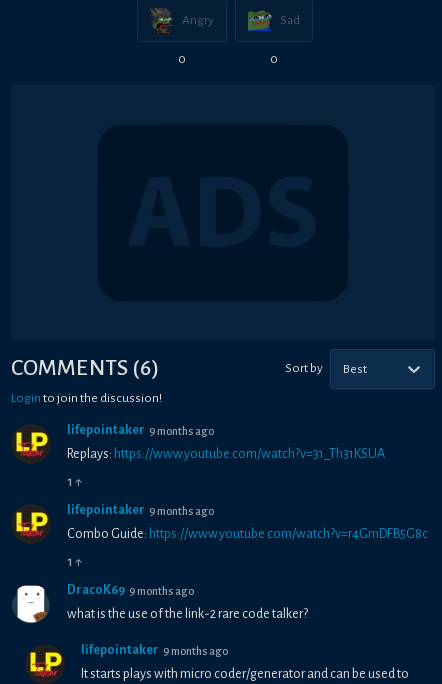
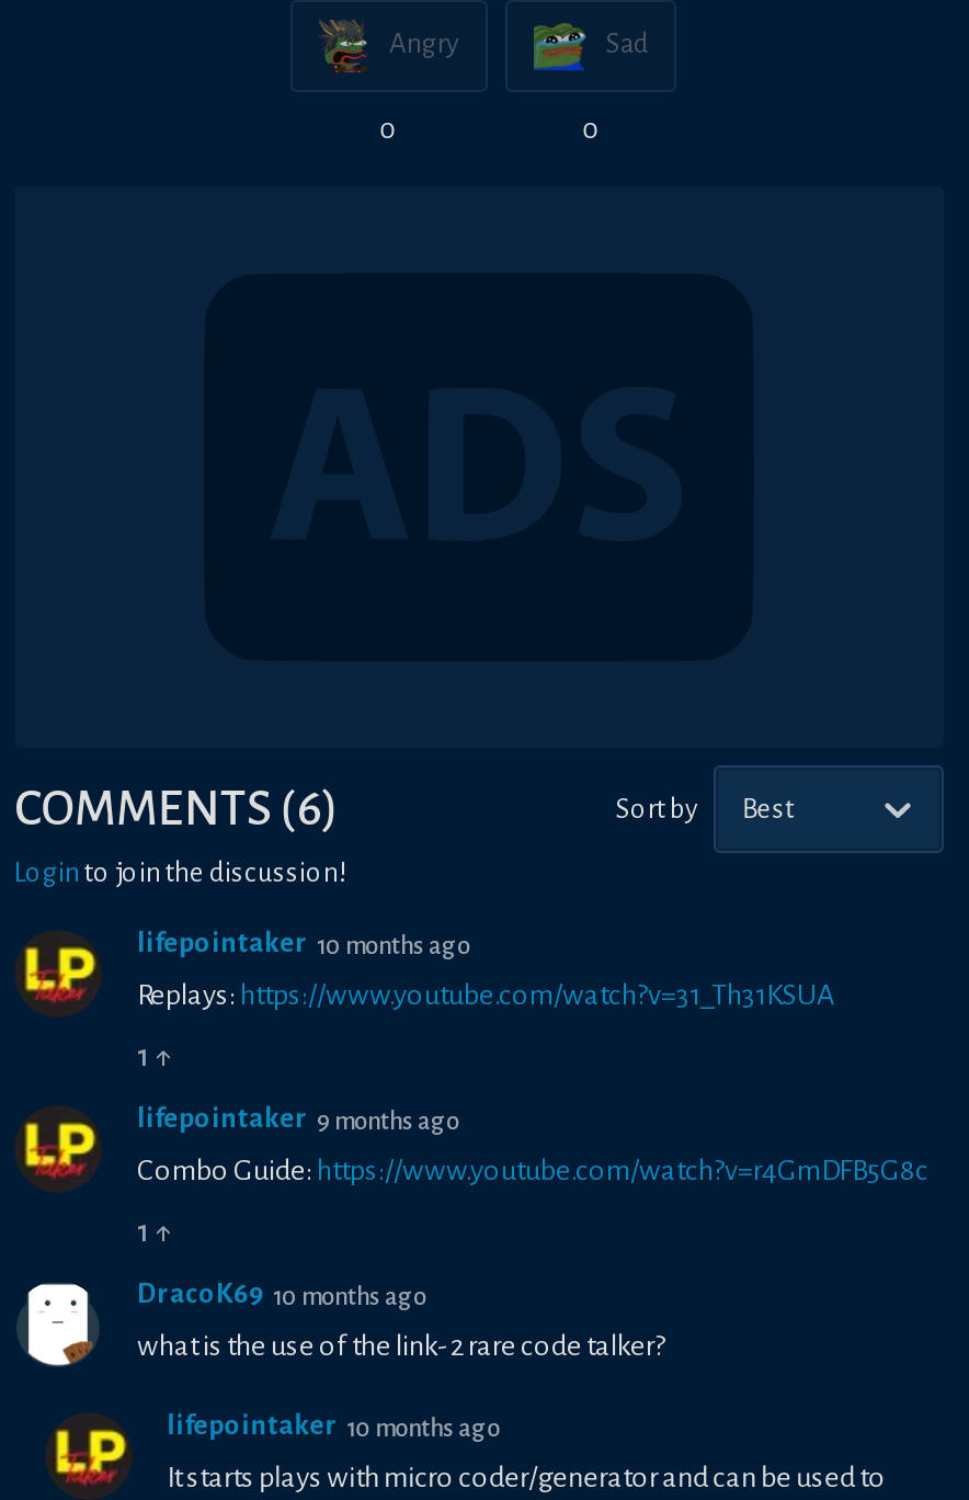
[67,423,214,437] lifepointaker 9 months ago -> [137,927,470,958] lifepointaker 10 months ago
[67,583,194,597] DracoK69 9 months ago -> [137,1278,426,1309] DracoK69 10 months ago
[81,643,228,657] lifepointaker 9 months ago -> [167,1410,500,1440] lifepointaker 10 months ago

